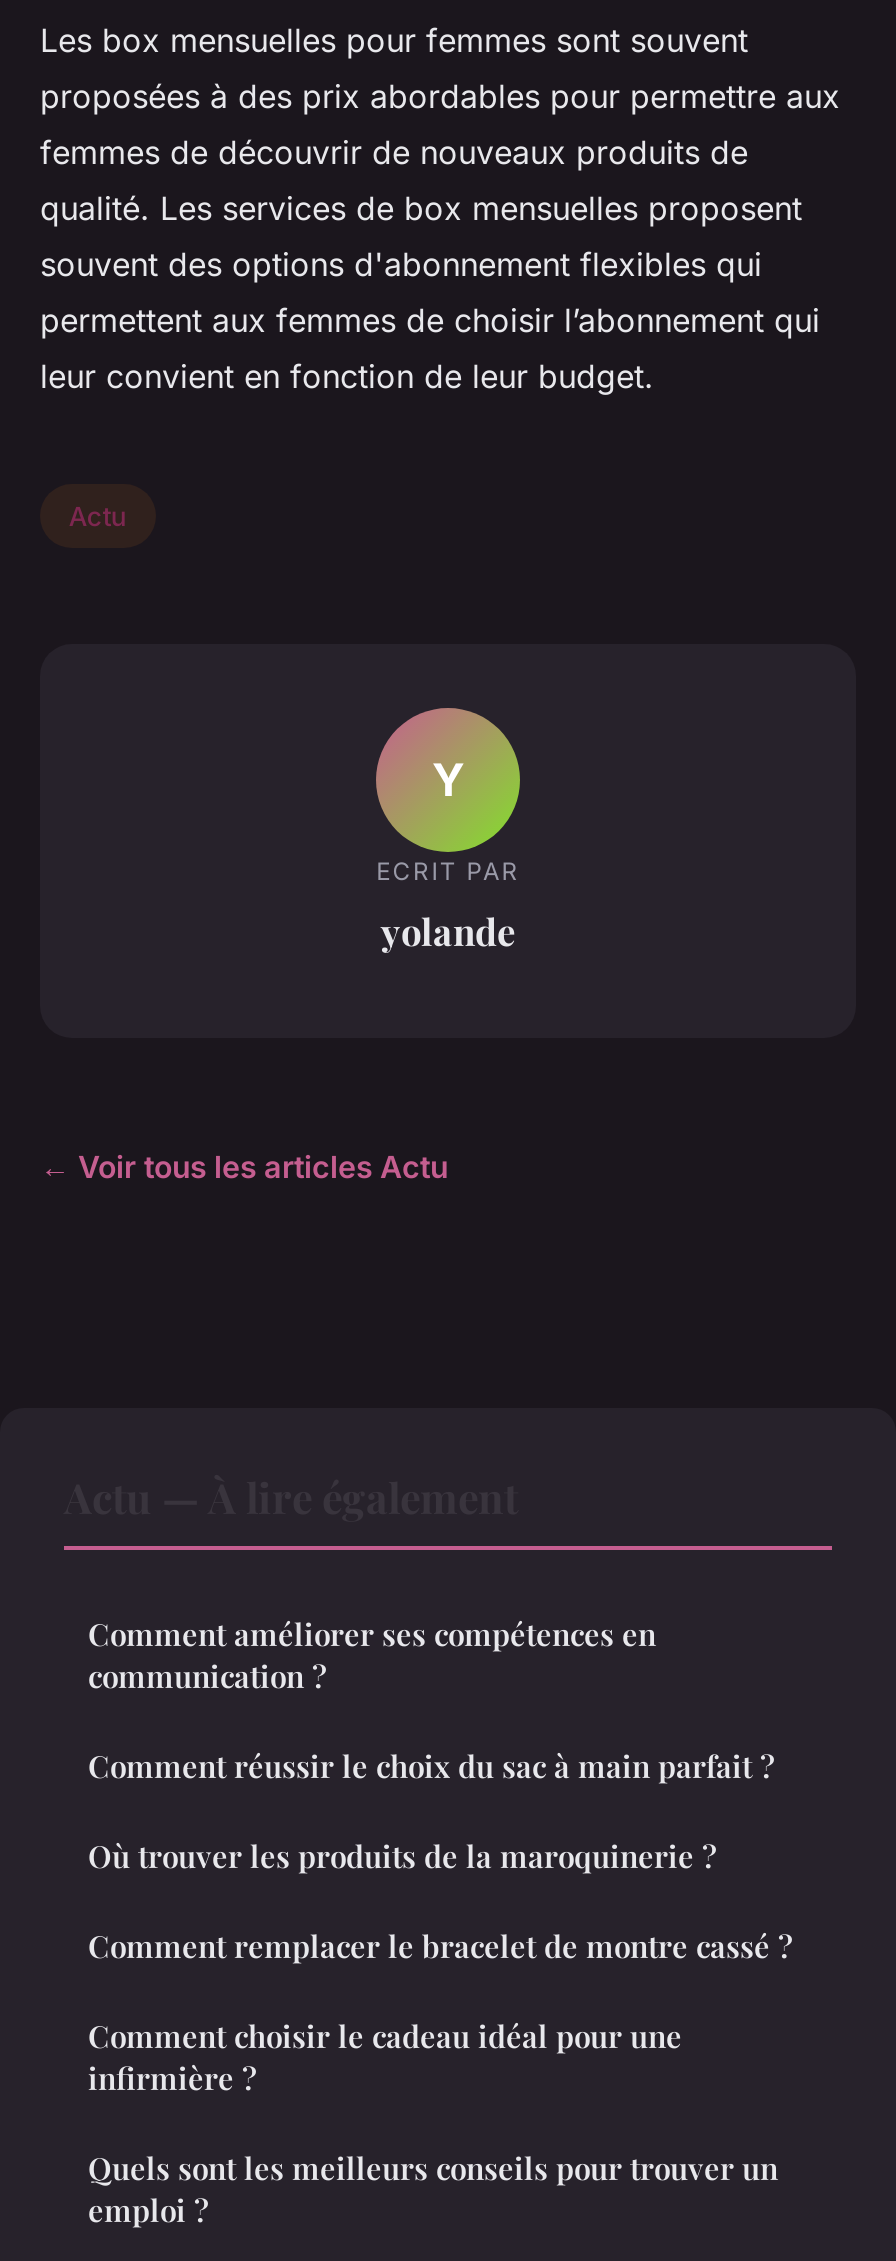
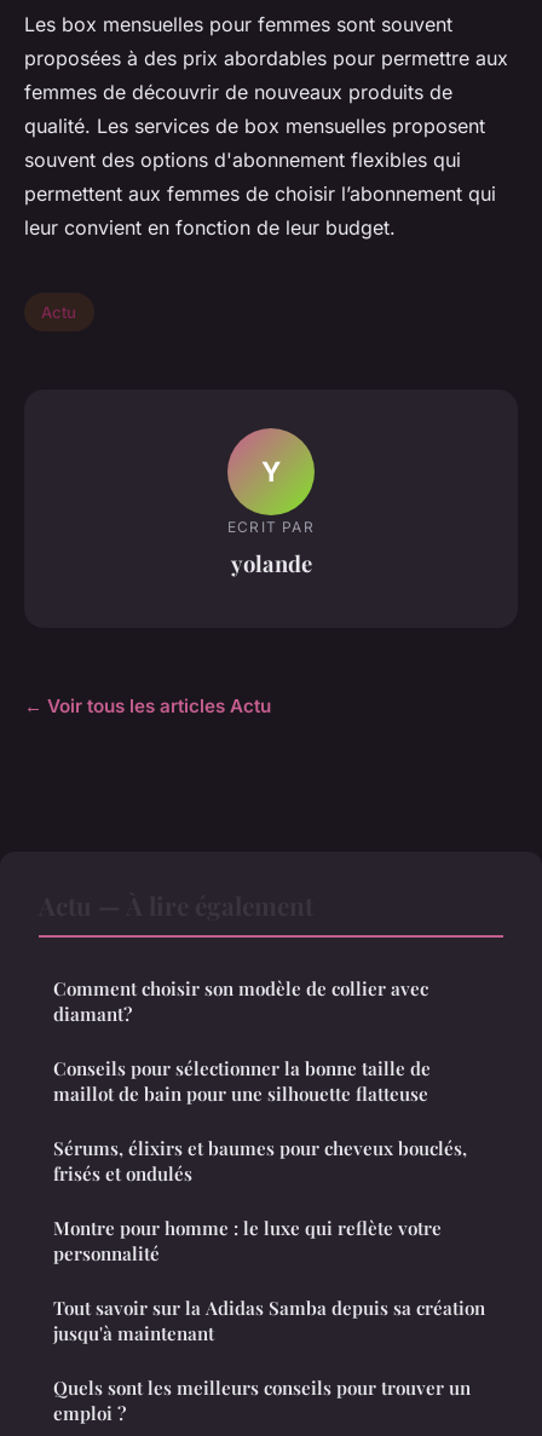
[88,1614,656,1696] Comment améliorer ses compétences en | communication ? -> [53,977,428,1026] Comment choisir son modèle de collier avec | diamant?
[88,1746,774,1786] Comment réussir le choix du sac à main parfait ? -> [53,1056,431,1106] Conseils pour sélectionner la bonne taille de | maillot de bain pour une silhouette flatteuse
[88,1836,716,1876] Où trouver les produits de la maroquinerie ? -> [53,1136,467,1186] Sérums, élixirs et baumes pour cheveux bouclés, | frisés et ondulés
[88,1926,792,1966] Comment remplacer le bracelet de montre cassé ? -> [53,1216,442,1266] Montre pour homme : le luxe qui reflète votre | personnalité
[88,2016,682,2098] Comment choisir le cadeau idéal pour une | infirmière ? -> [53,1296,485,1346] Tout savoir sur la Adidas Samba depuis sa création | jusqu'à maintenant

